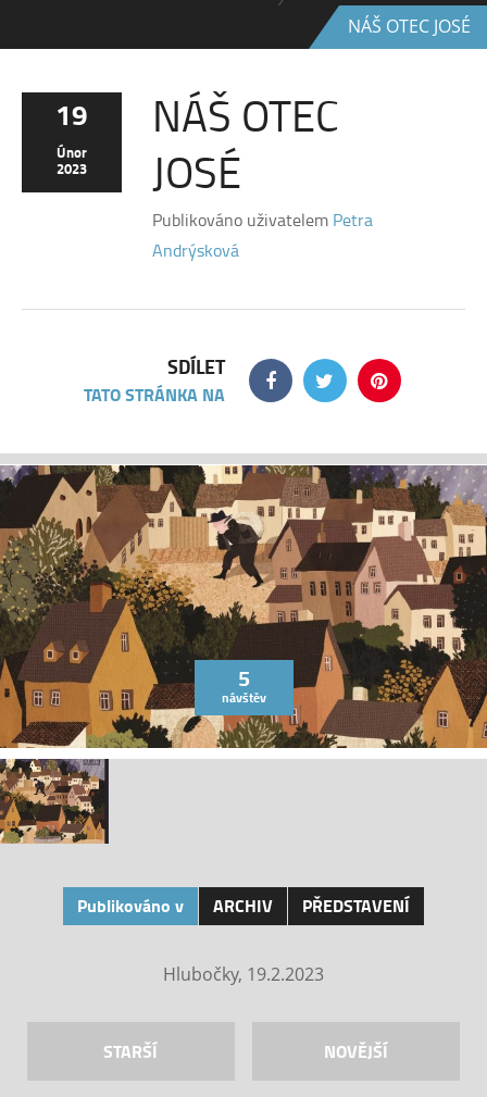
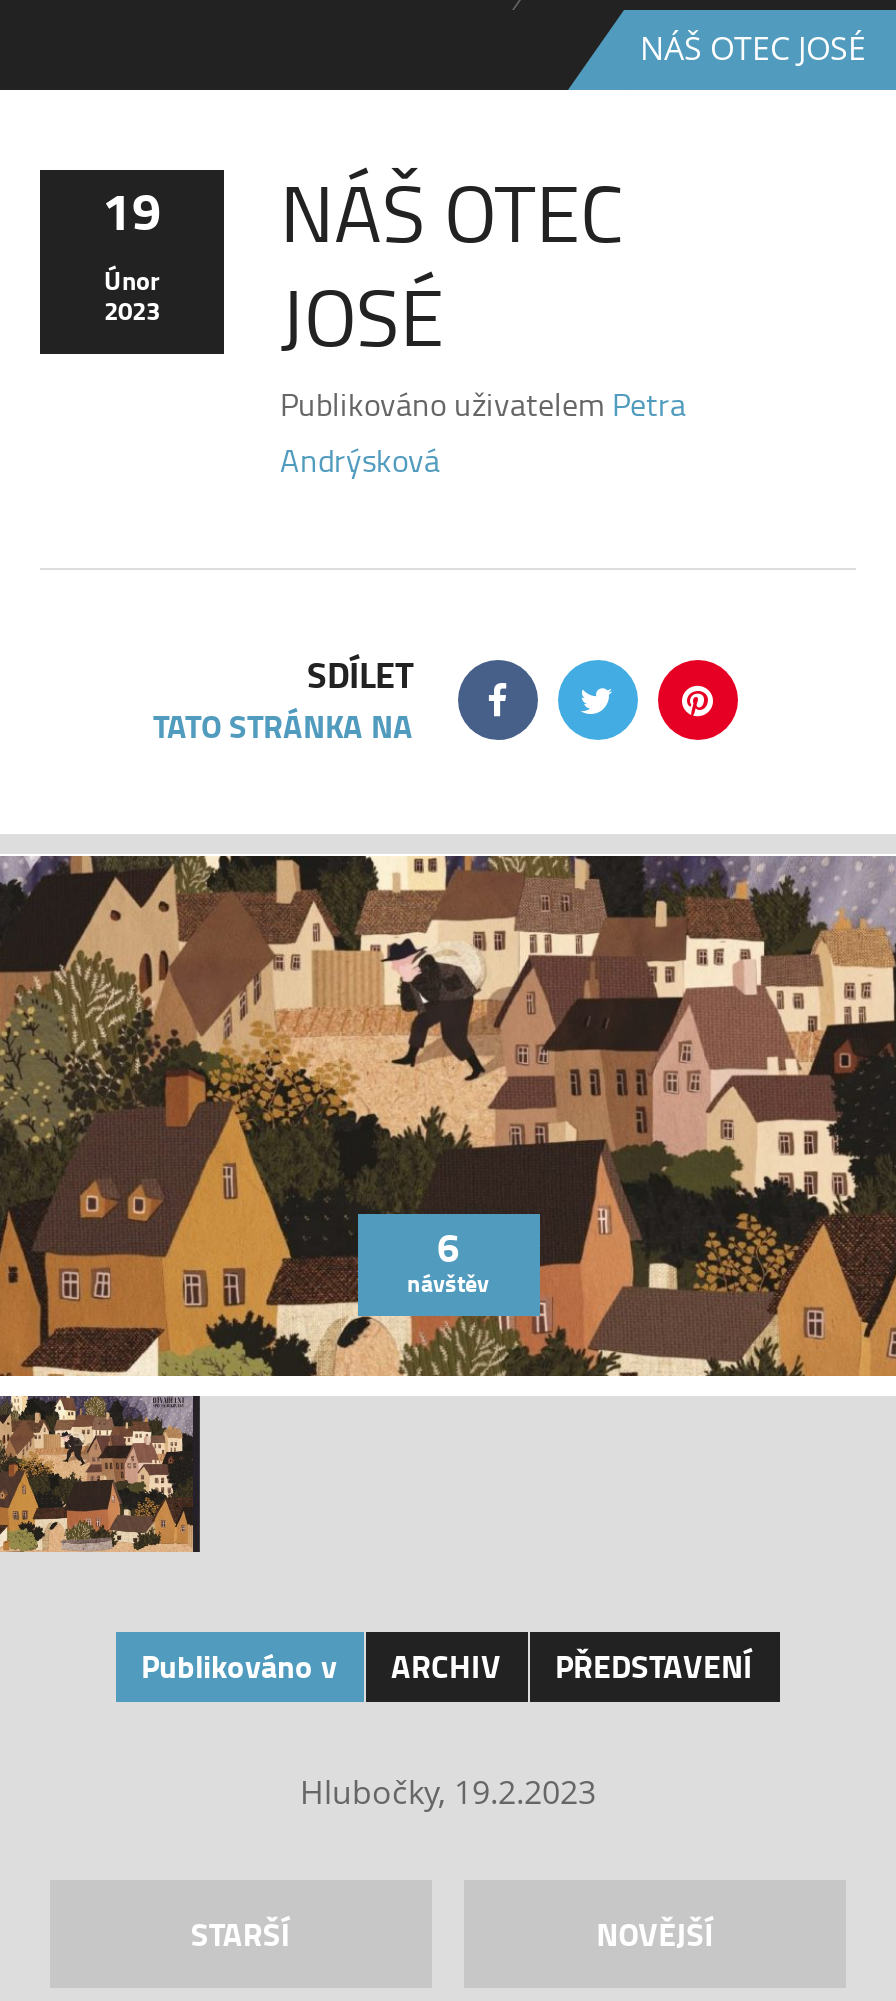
[238,662,249,694] 5 -> [437,1218,459,1276] 6

